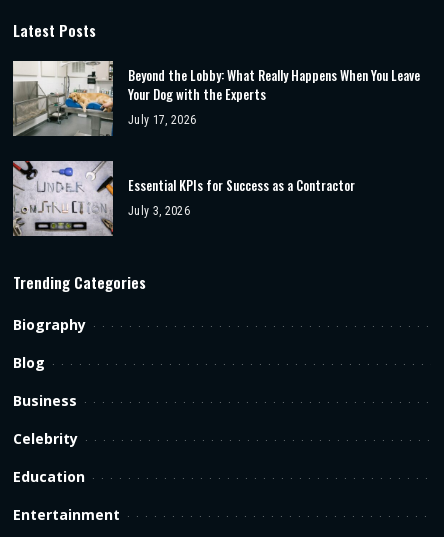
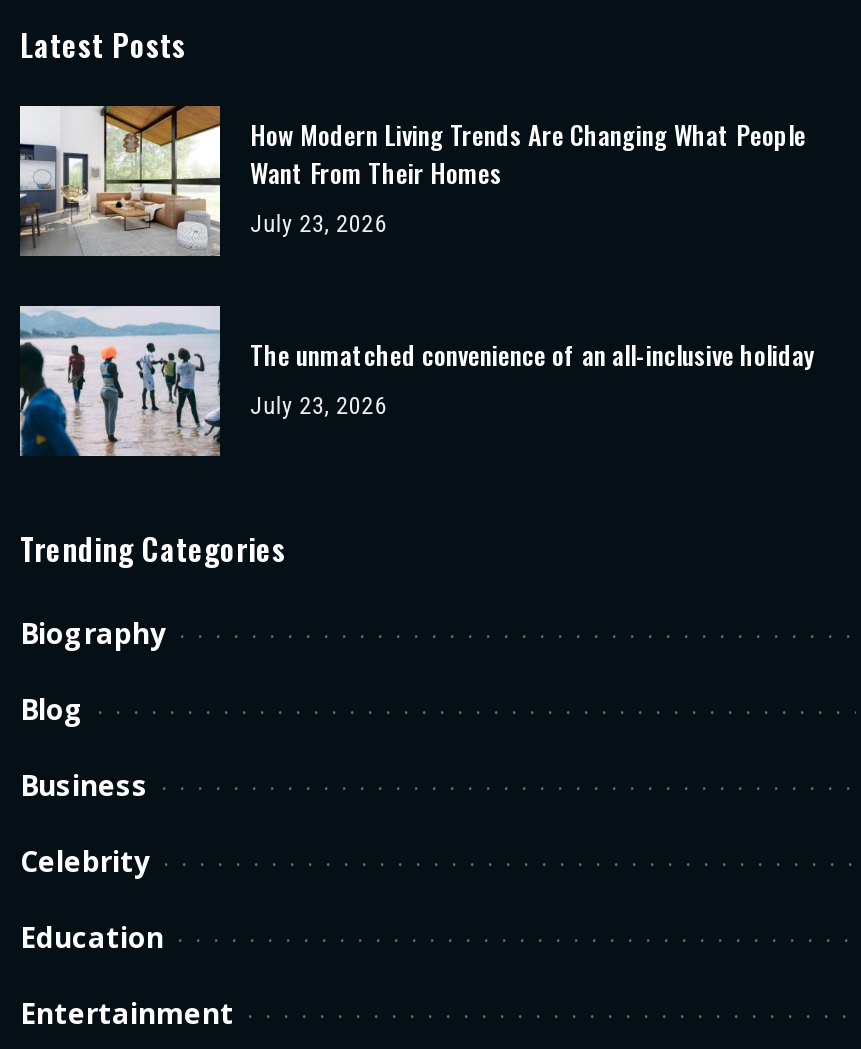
[12,60,420,136] [image] | Beyond the Lobby: What Really Happens When You Leave | Your Dog with the Experts | July 17, 2026 -> [20,104,806,256] [image] | How Modern Living Trends Are Changing What People | Want From Their Homes | July 23, 2026
[12,160,355,237] [image] | Essential KPIs for Success as a Contractor | July 3, 2026 -> [18,304,814,456] [image] | The unmatched convenience of an all-inclusive holiday | July 23, 2026

